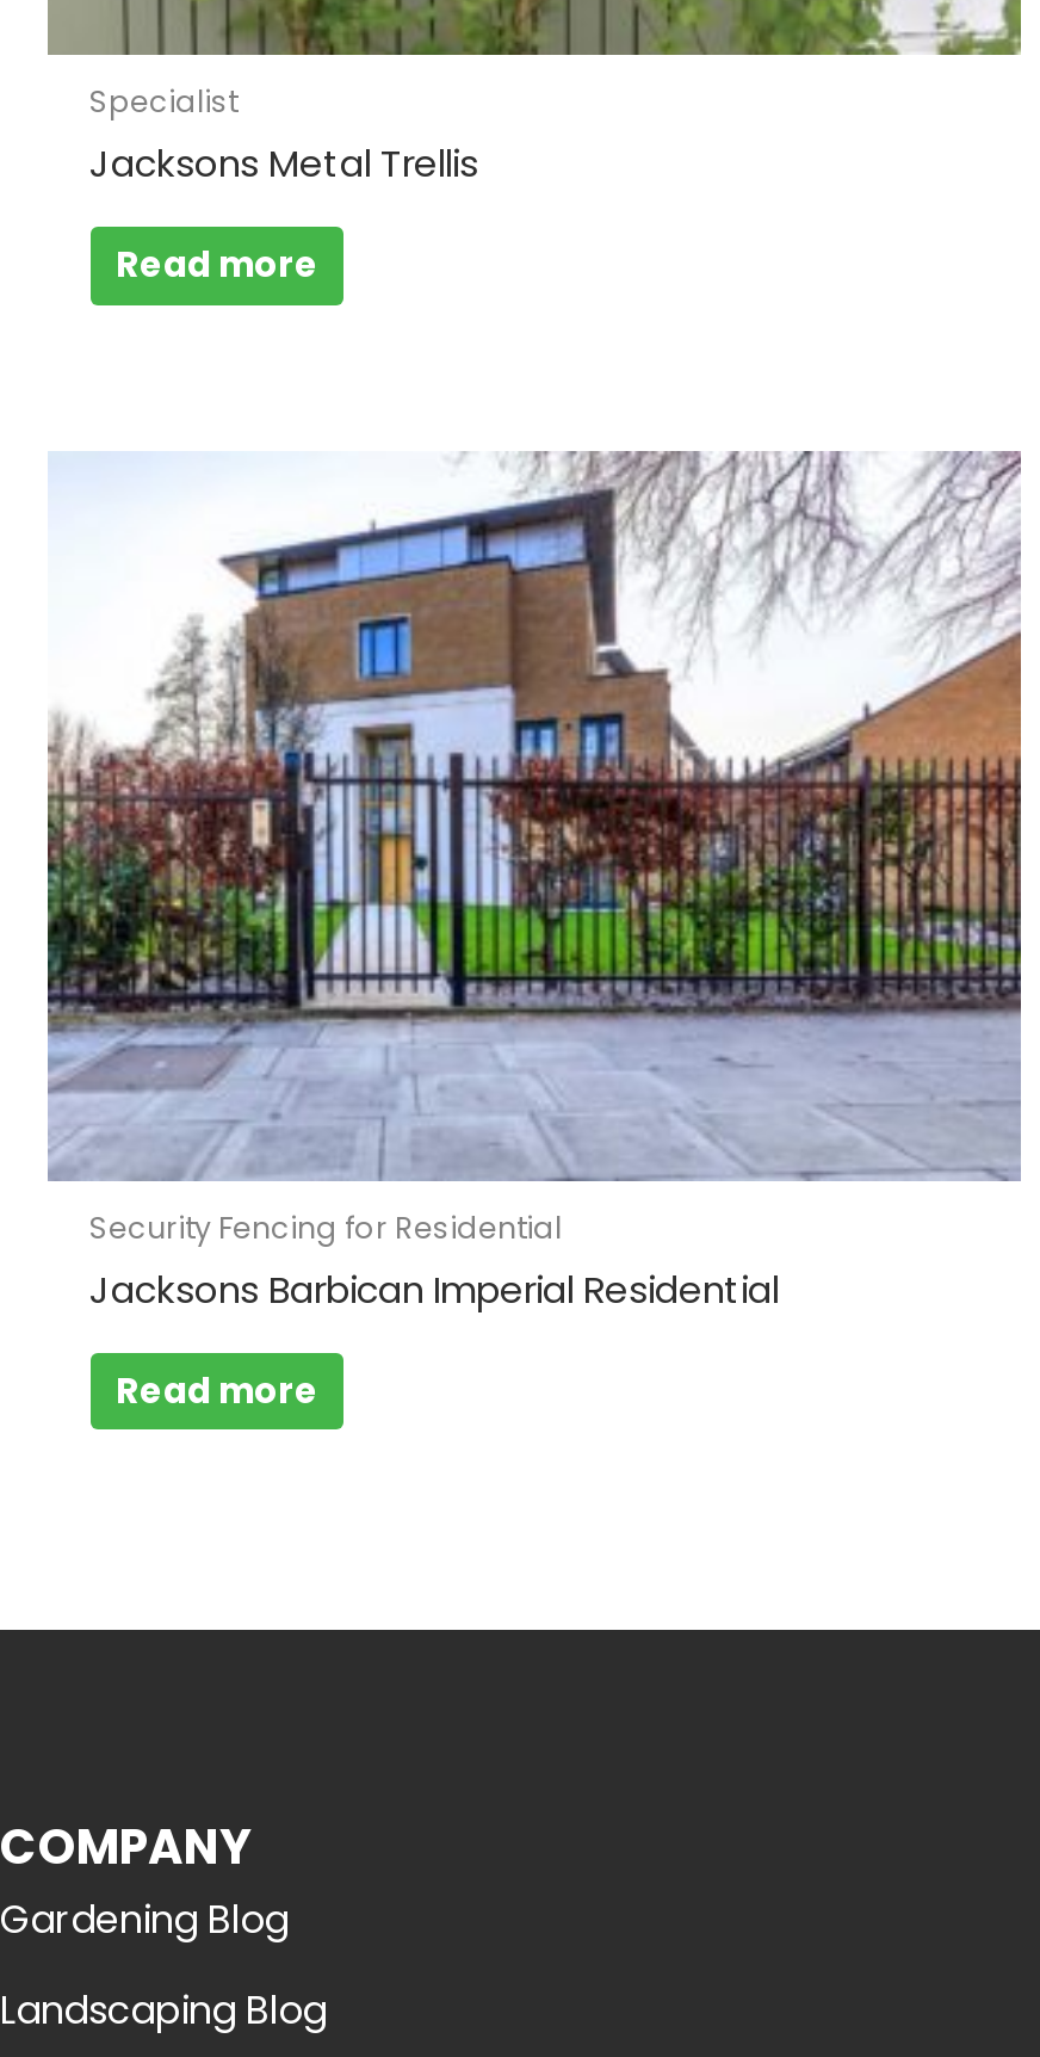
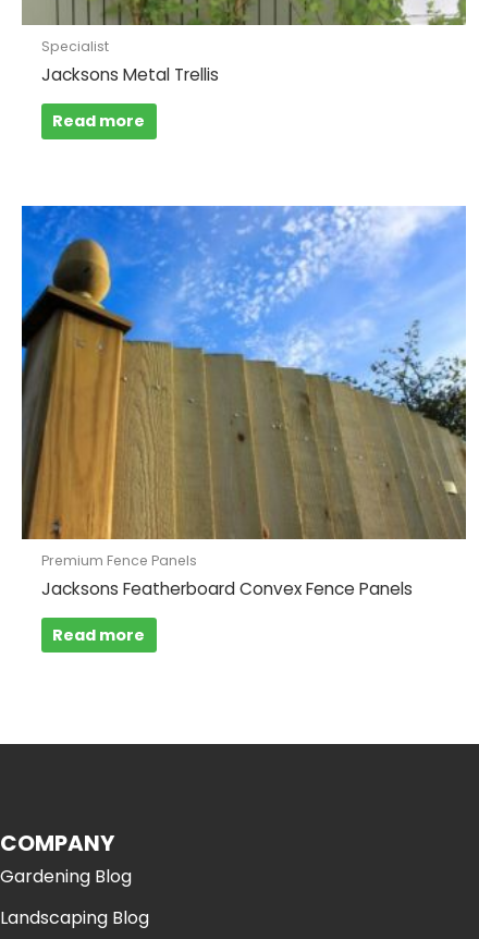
[45,451,1023,1314] [image] | Security Fencing for Residential | Jacksons Barbican Imperial Residential -> [21,205,466,600] [image] | Premium Fence Panels | Jacksons Featherboard Convex Fence Panels

